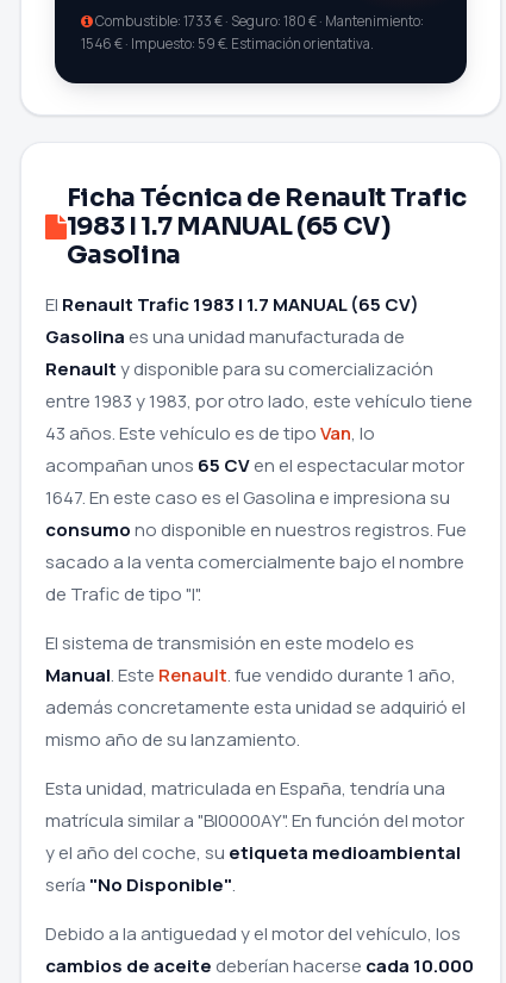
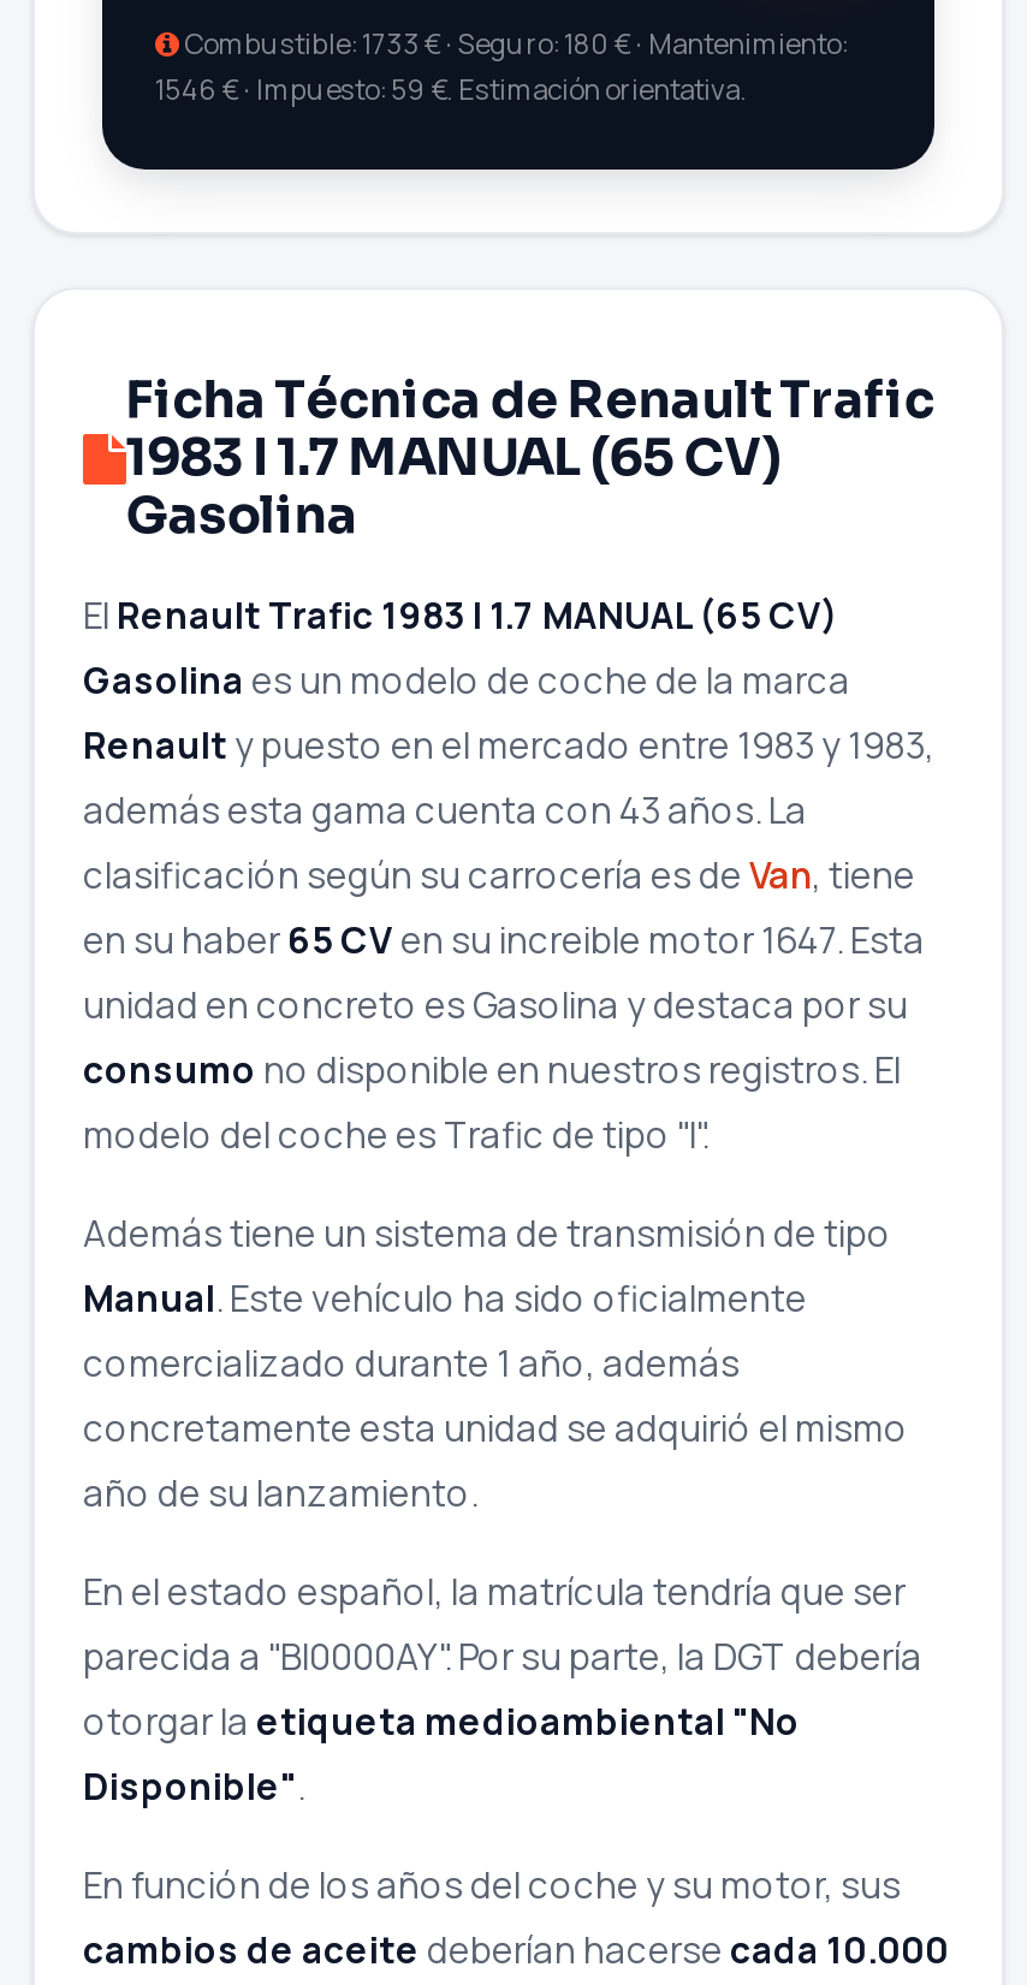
[45,324,473,607] Gasolina es una unidad manufacturada de | Renault y disponible para su comercialización | entre 1983 y 1983, por otro lado, este vehículo tiene | 43 años. Este vehículo es de tipo Van, lo | acompañan unos 65 CV en el espectacular motor | 1647. En este caso es el Gasolina e impresiona su | consumo no disponible en nuestros registros. Fue | sacado a la venta comercialmente bajo el nombre | de Trafic de tipo "I". -> [83,655,934,1160] Gasolina es un modelo de coche de la marca | Renault y puesto en el mercado entre 1983 y 1983, | además esta gama cuenta con 43 años. La | clasificación según su carrocería es de Van, tiene | en su haber 65 CV en su increible motor 1647. Esta | unidad en concreto es Gasolina y destaca por su | consumo no disponible en nuestros registros. El | modelo del coche es Trafic de tipo "I".
[45,630,466,752] El sistema de transmisión en este modelo es | Manual. Este Renault. fue vendido durante 1 año, | además concretamente esta unidad se adquirió el | mismo año de su lanzamiento. -> [83,1209,908,1519] Además tiene un sistema de transmisión de tipo | Manual. Este vehículo ha sido oficialmente | comercializado durante 1 año, además | concretamente esta unidad se adquirió el mismo | año de su lanzamiento.
[45,776,464,897] Esta unidad, matriculada en España, tendría una | matrícula similar a "BI0000AY". En función del motor | y el año del coche, su etiqueta medioambiental | sería "No Disponible". -> [83,1567,922,1812] En el estado español, la matrícula tendría que ser | parecida a "BI0000AY". Por su parte, la DGT debería | otorgar la etiqueta medioambiental "No | Disponible".
[45,921,461,946] Debido a la antiguedad y el motor del vehículo, los -> [83,1860,901,1911] En función de los años del coche y su motor, sus

